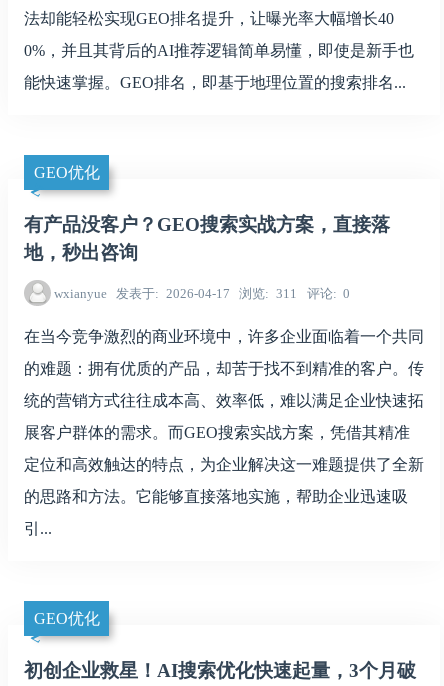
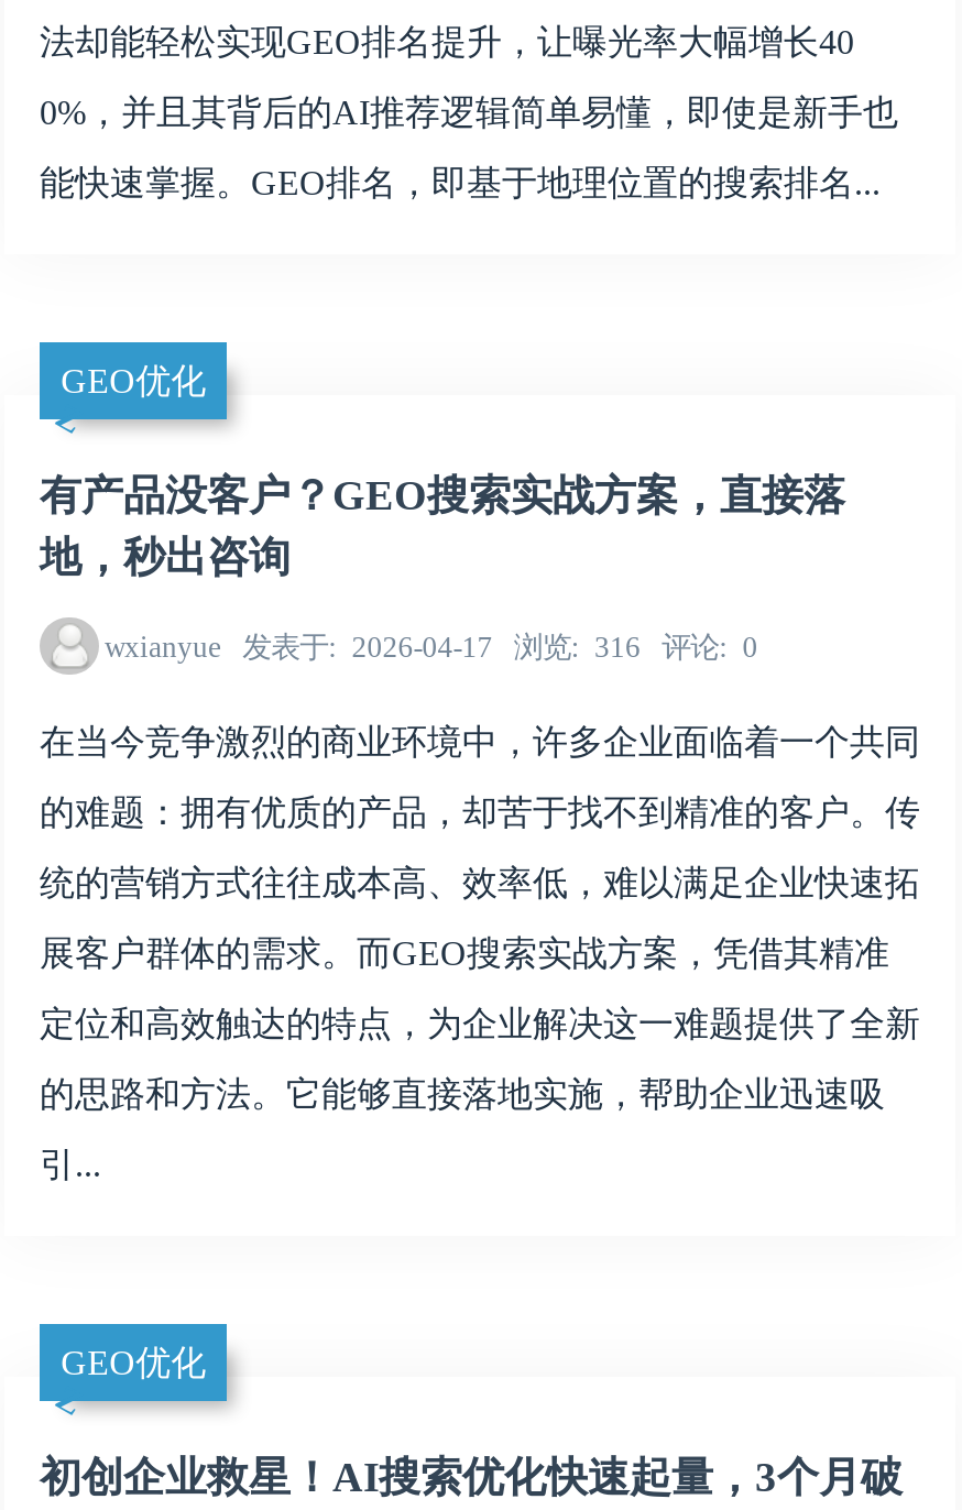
[53,285,350,300] wxianyue 发表于 2026-04-17 浏览 311 评论 0 -> [105,630,758,663] wxianyue 发表于 2026-04-17 浏览 316 评论 0

